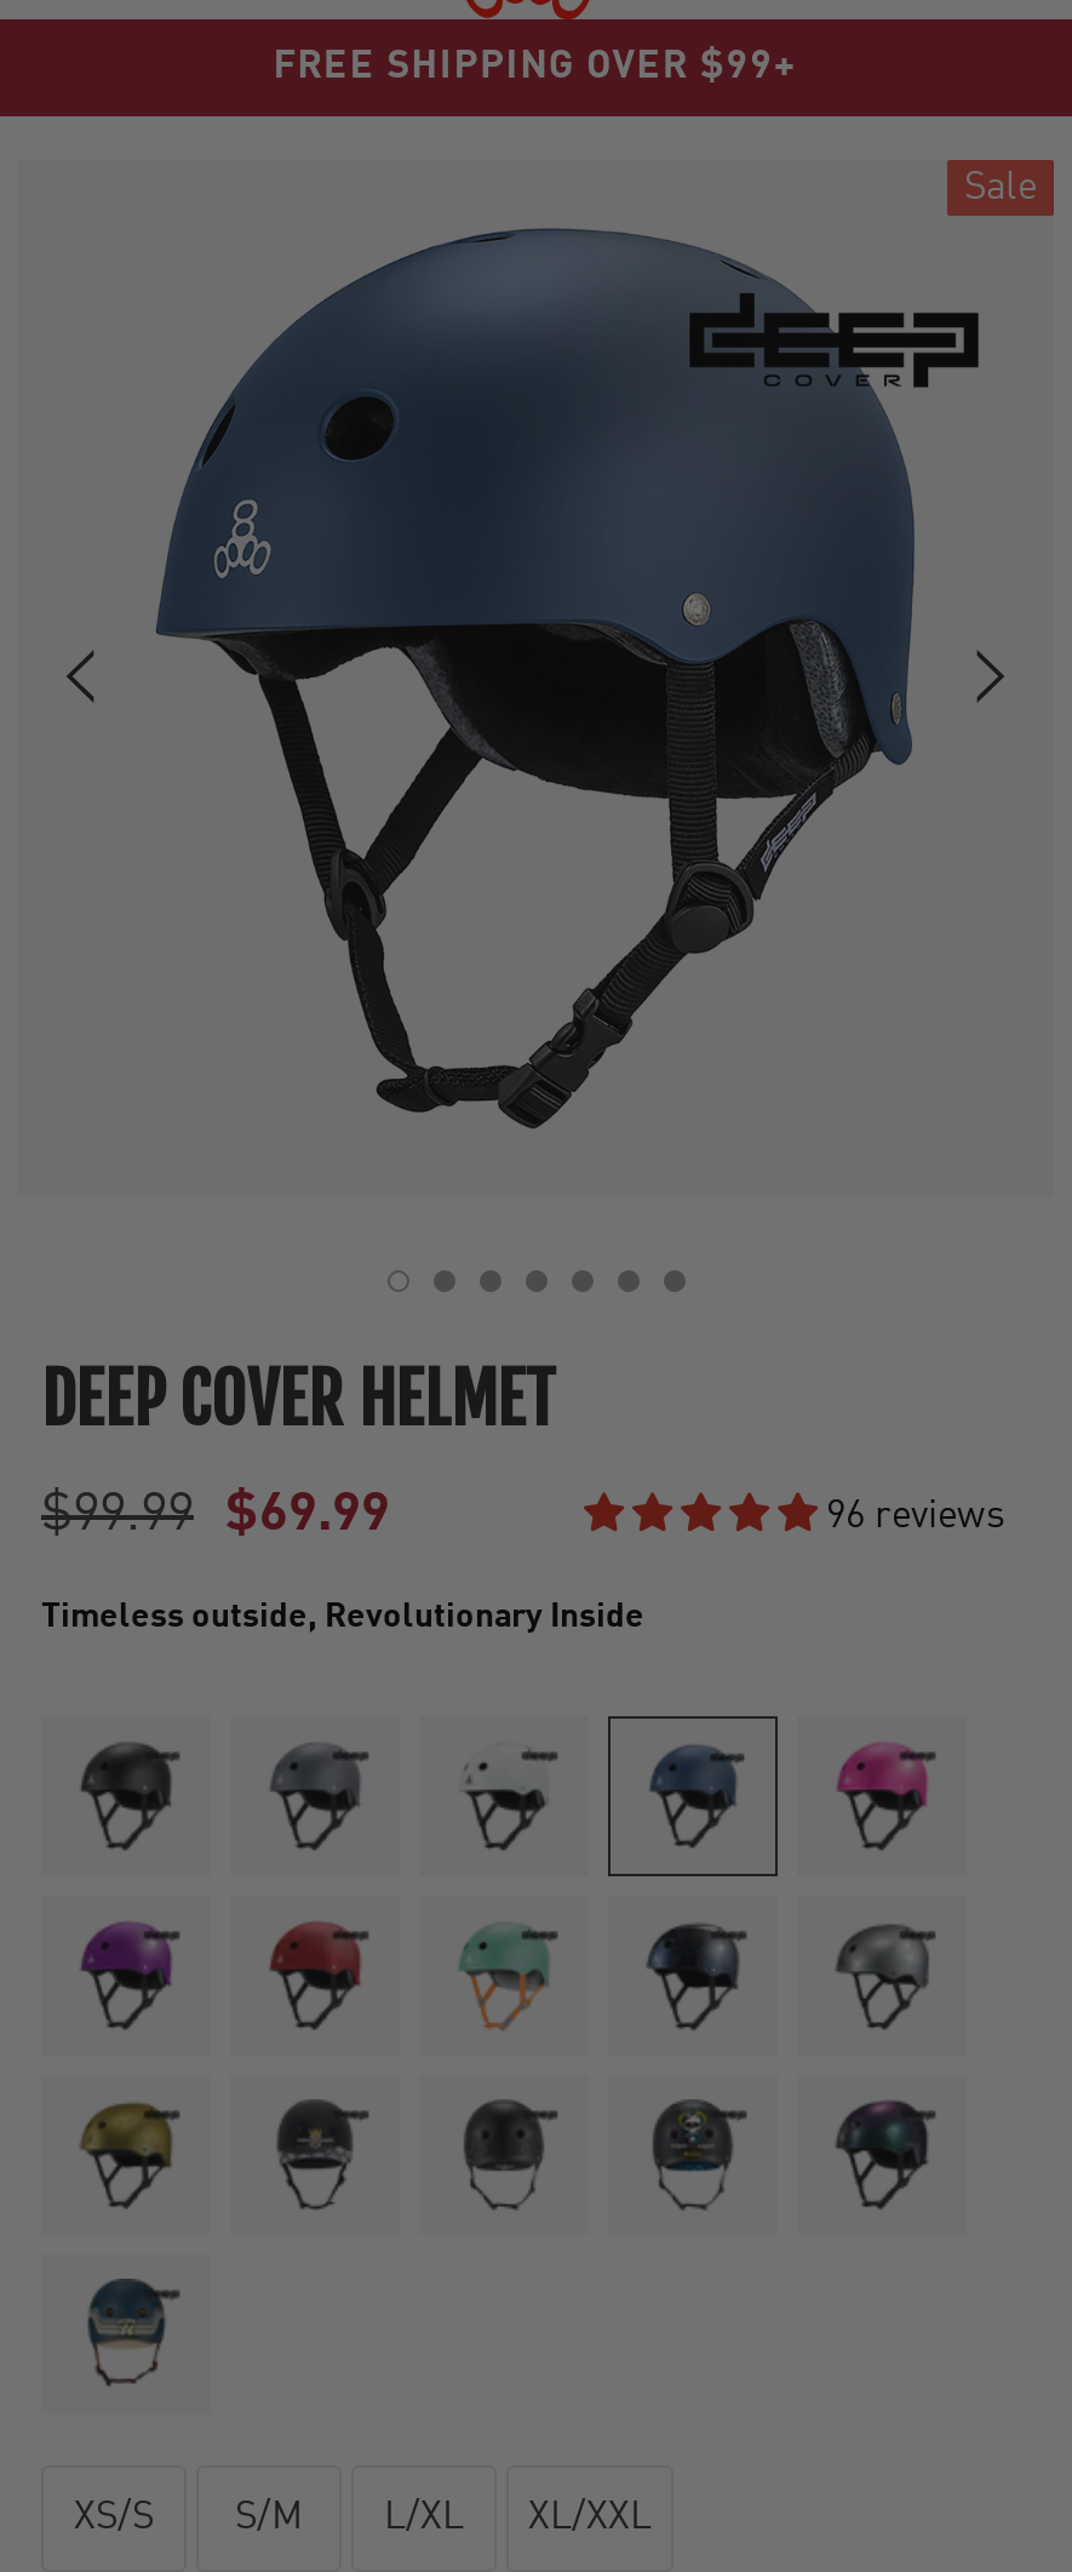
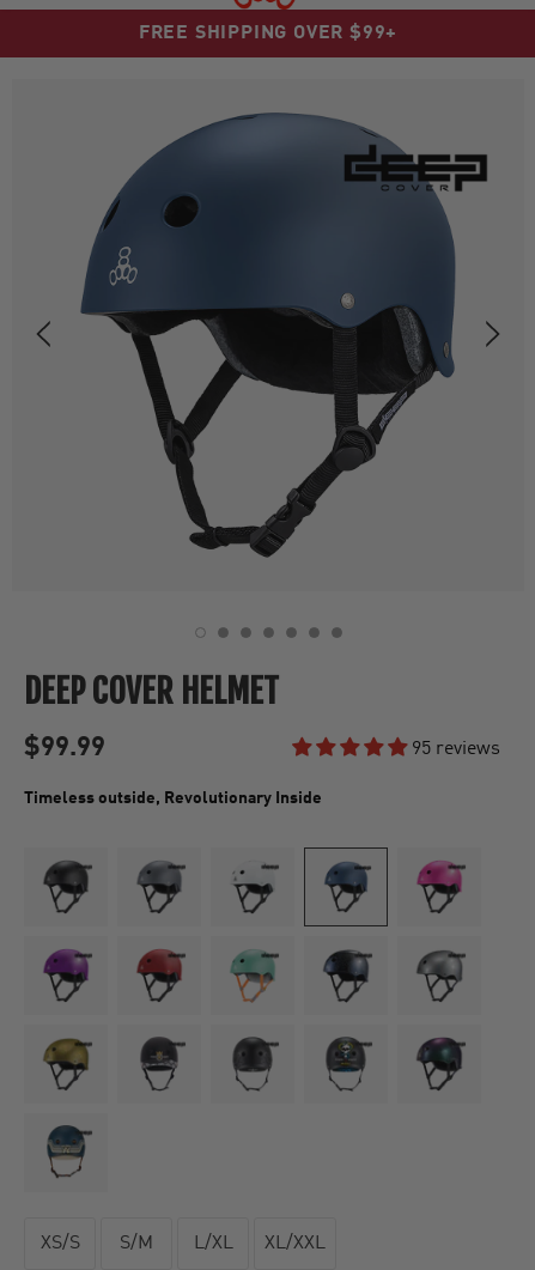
[964,170,1037,209] Sale -> none
[41,1489,1005,1542] $99.99 $69.99 | 96 reviews -> [24,735,500,762] $99.99 | 95 reviews

